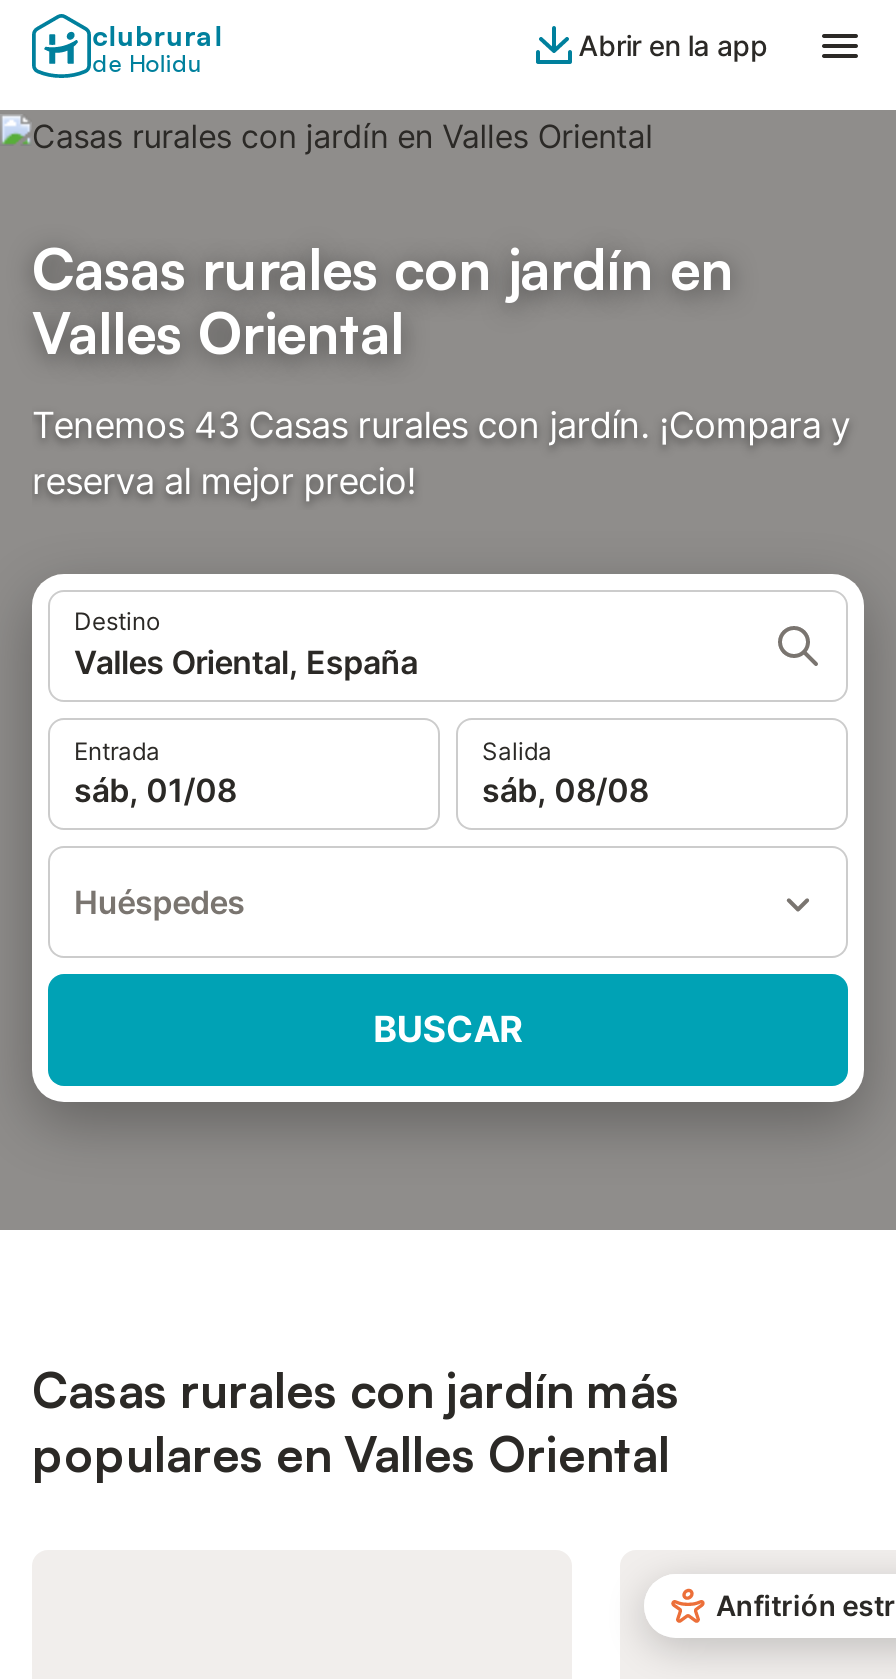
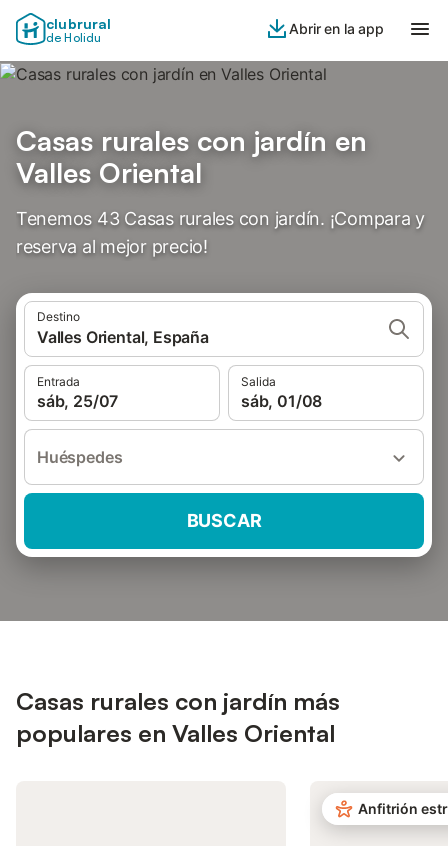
[74,770,236,810] sáb, 01/08 -> [37,391,118,411] sáb, 25/07
[482,770,648,810] sáb, 08/08 -> [241,391,322,411] sáb, 01/08

